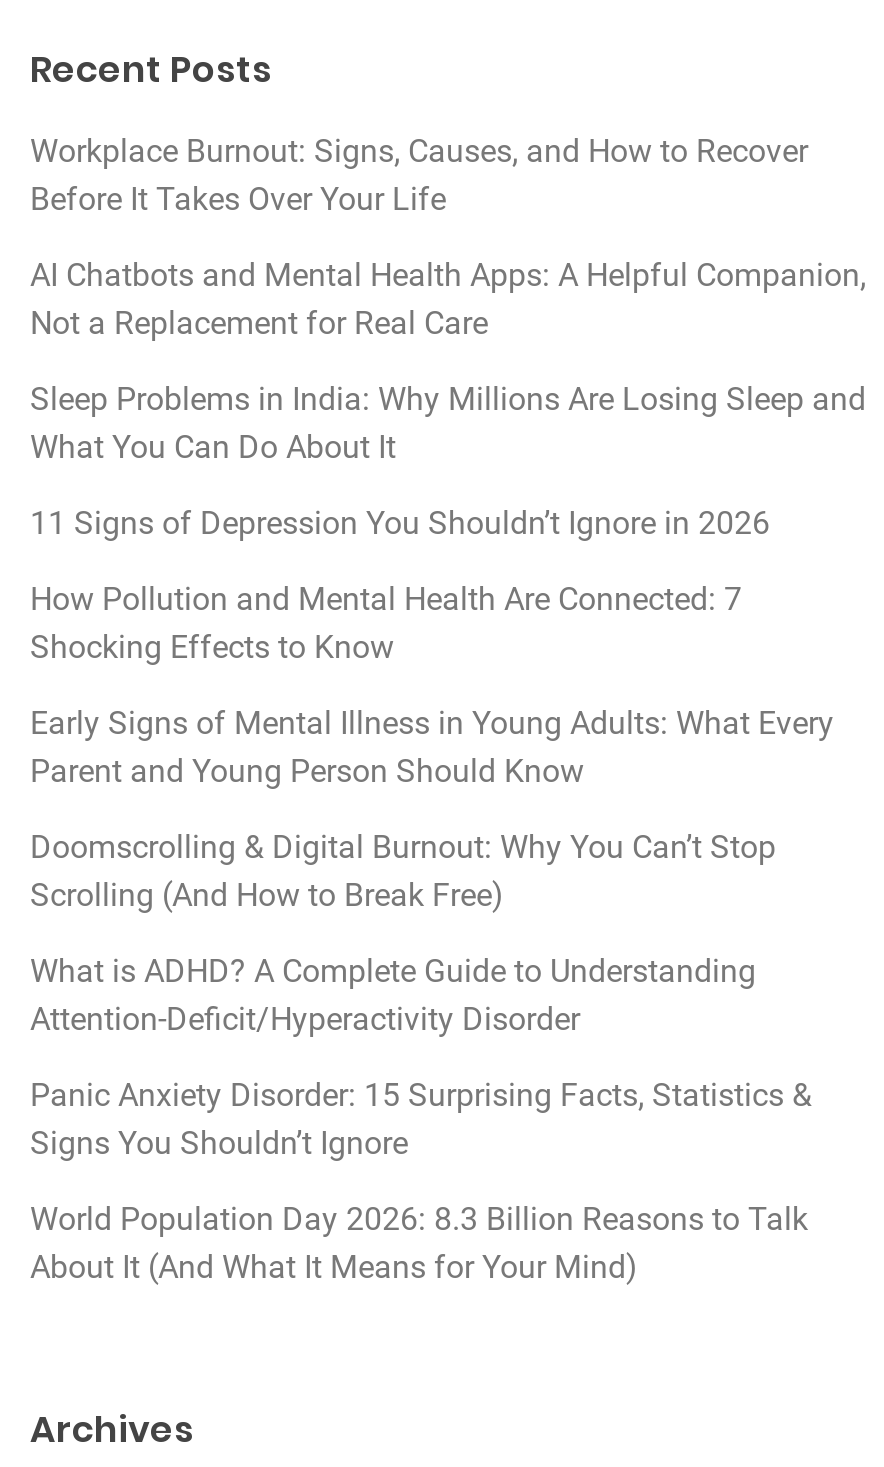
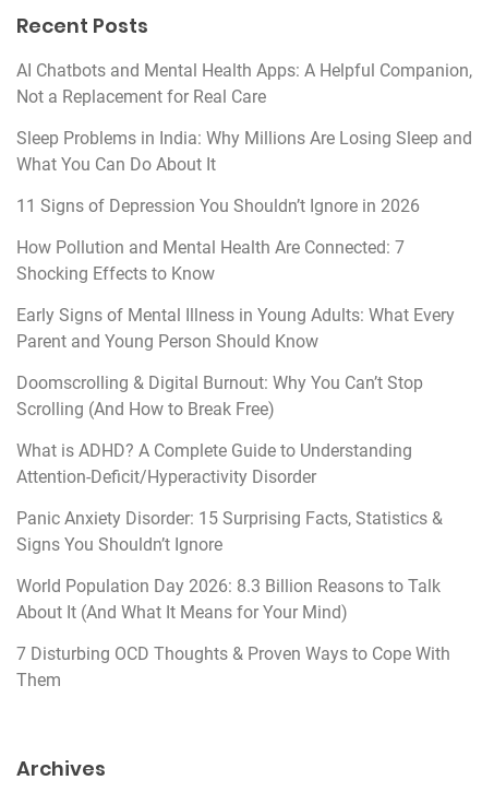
[30,131,808,217] Workplace Burnout: Signs, Causes, and How to Recover | Before It Takes Over Your Life -> none
moved [30,255,866,1285] -> [16,60,472,622]: AI Chatbots and Mental Health Apps: A Helpful Companion, | Not a Replacement for Real Care | Sleep Problems in India: Why Millions Are Losing Sleep and | ... | World Population Day 2026: 8.3 Billion Reasons to Talk | About It (And What It Means for Your Mind)
none -> [16,643,450,690] 7 Disturbing OCD Thoughts & Proven Ways to Cope With | Them

